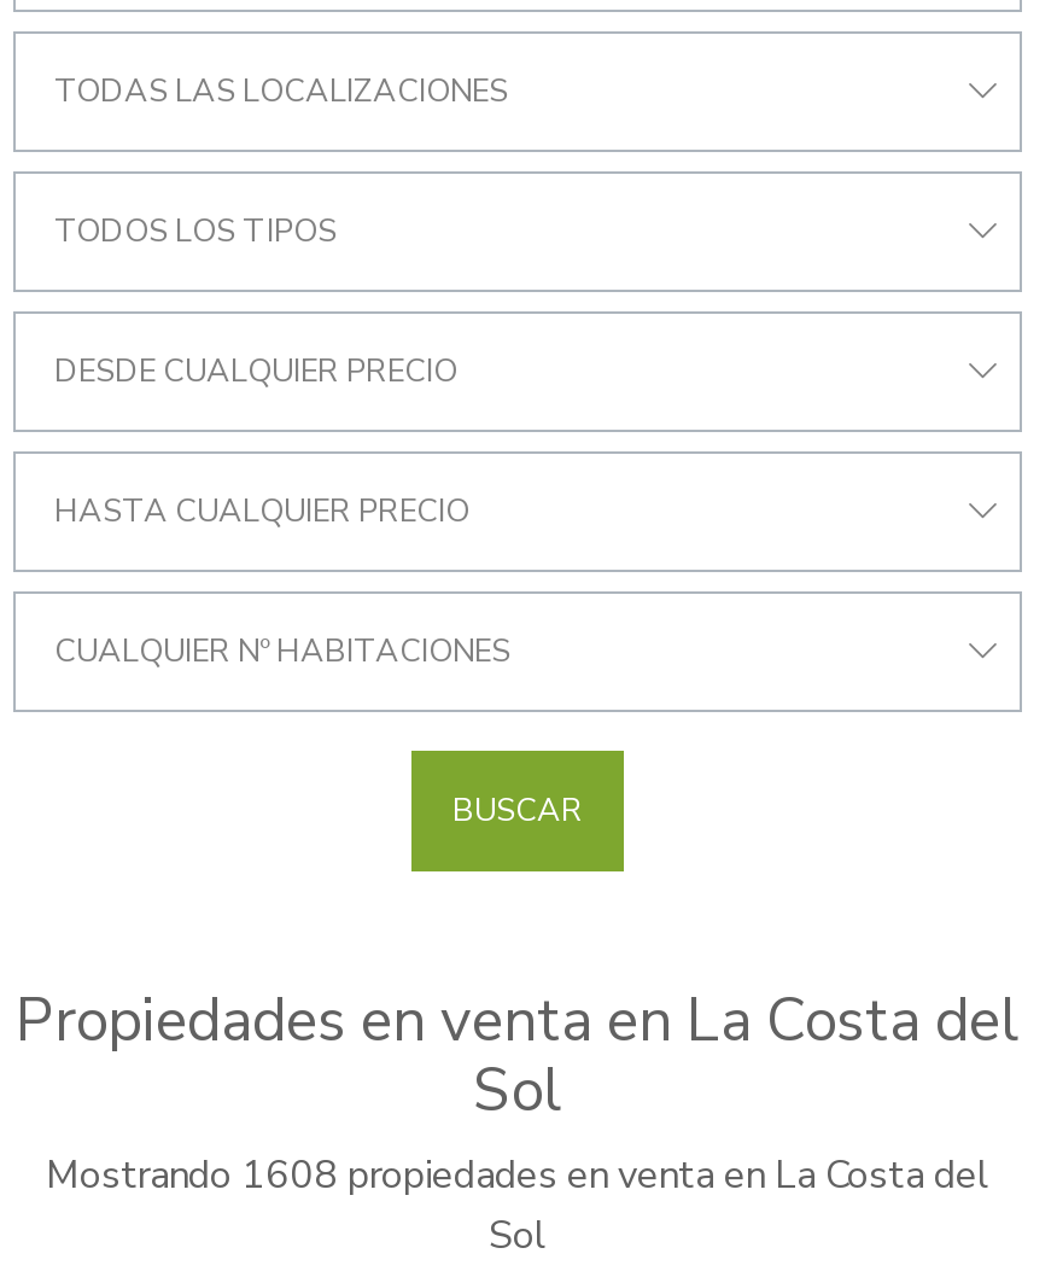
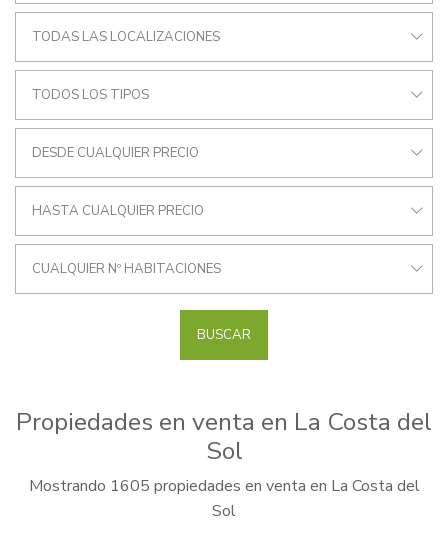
[46,1149,989,1202] Mostrando 1608 propiedades en venta en La Costa del -> [28,475,419,497] Mostrando 1605 propiedades en venta en La Costa del

